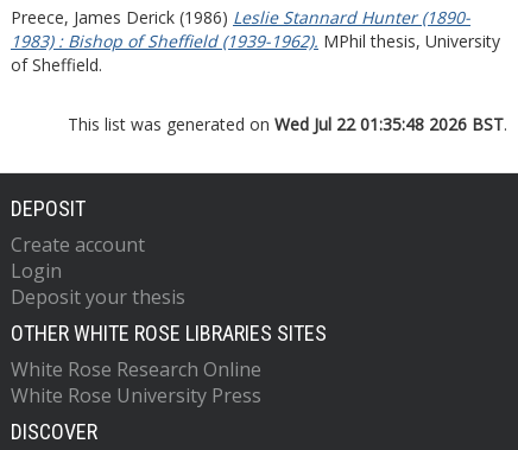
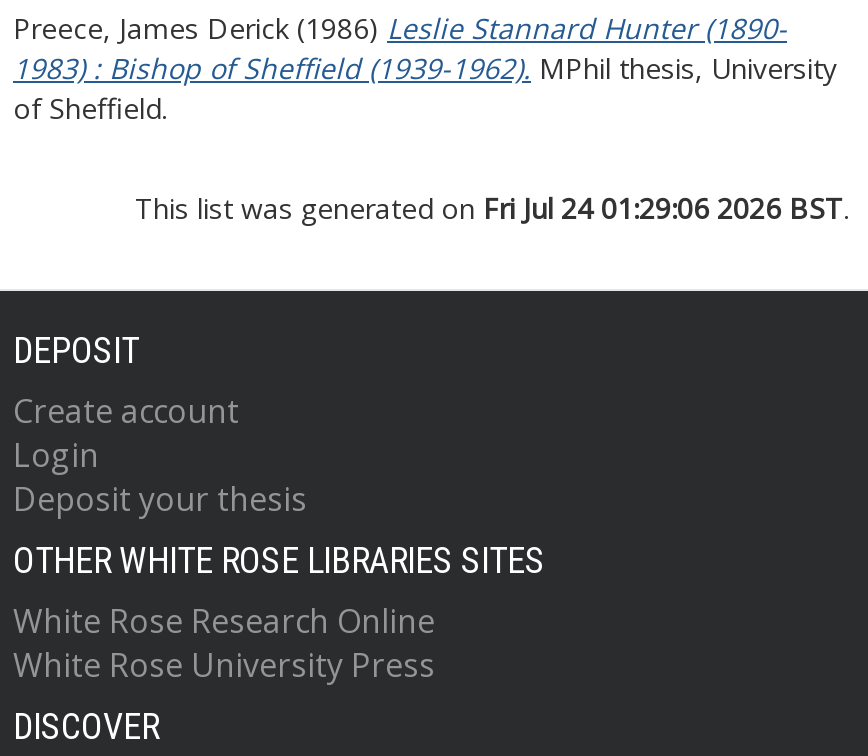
[68,113,507,135] This list was generated on Wed Jul 22 01:35:48 2026 BST. -> [135,189,849,227] This list was generated on Fri Jul 24 01:29:06 2026 BST.

